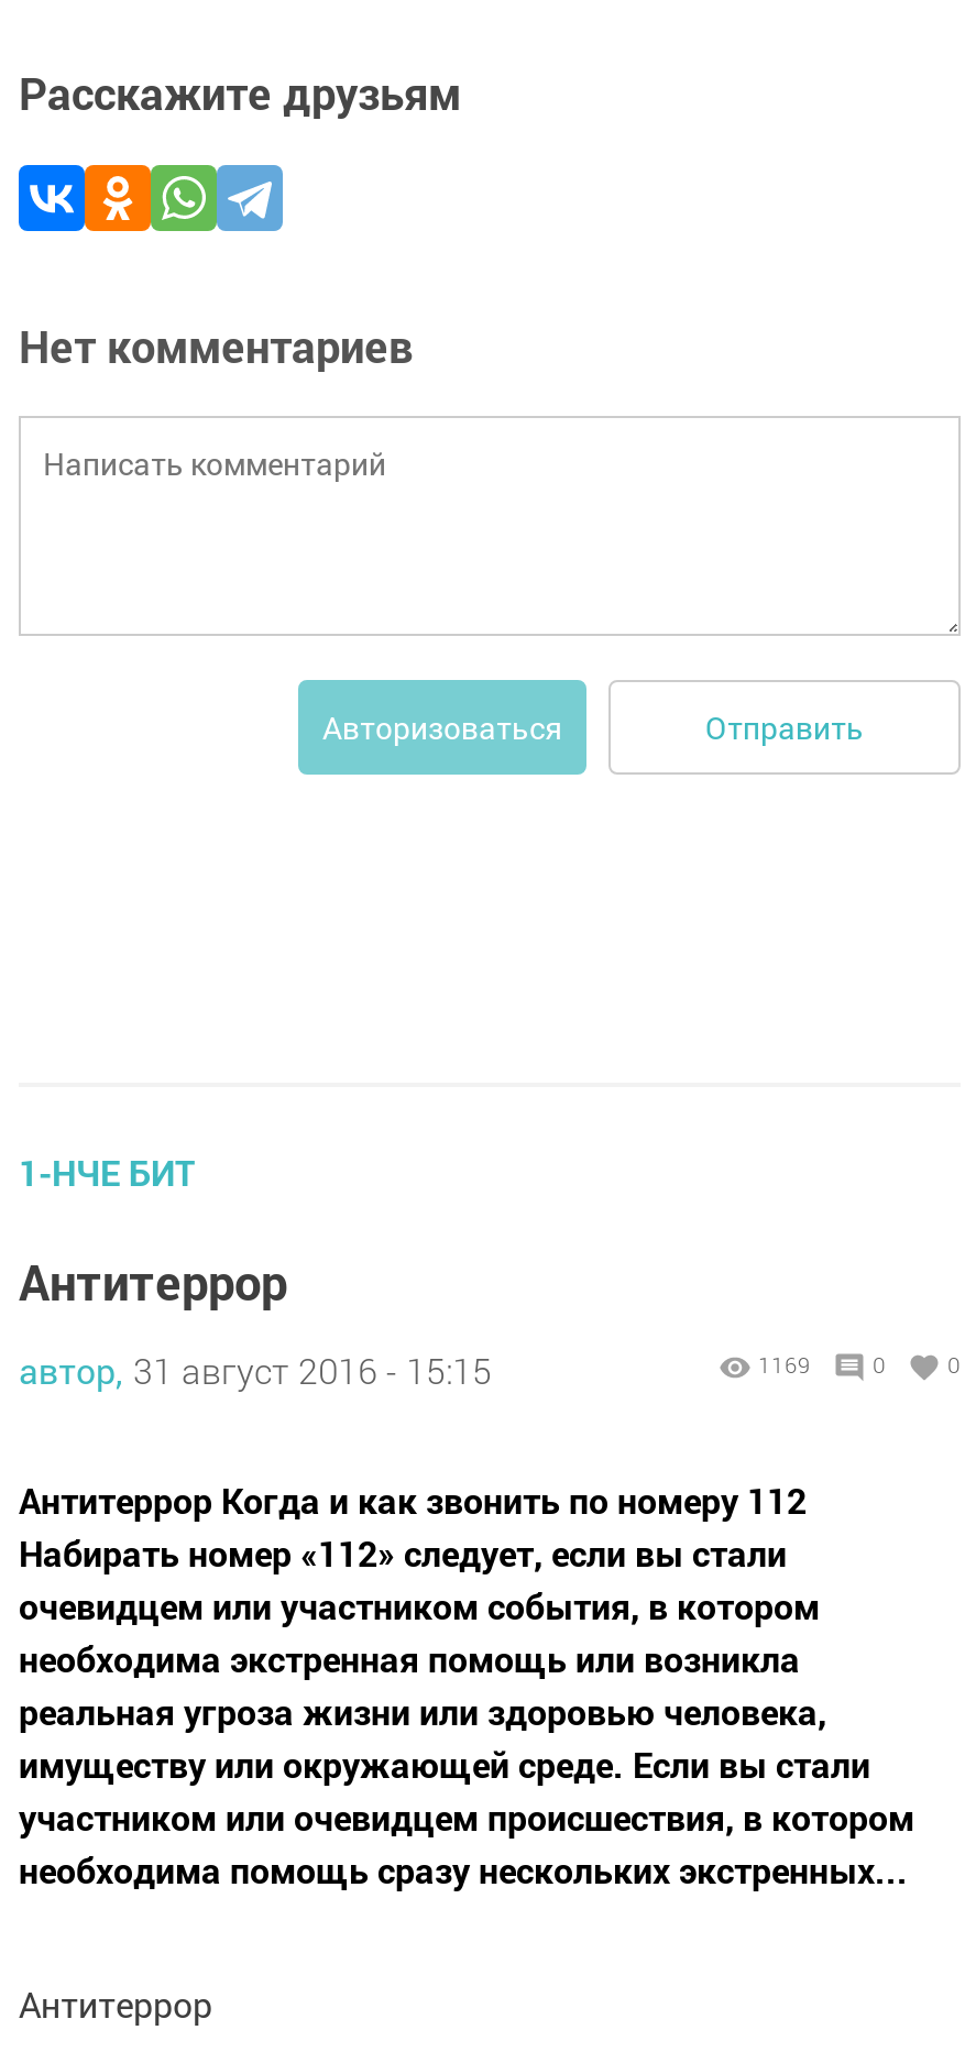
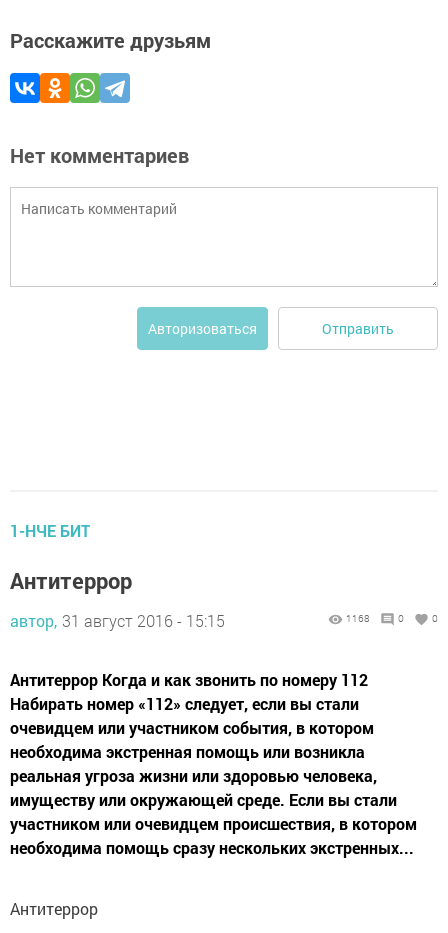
[758,1352,811,1380] 1169 -> [346,612,370,625] 1168

